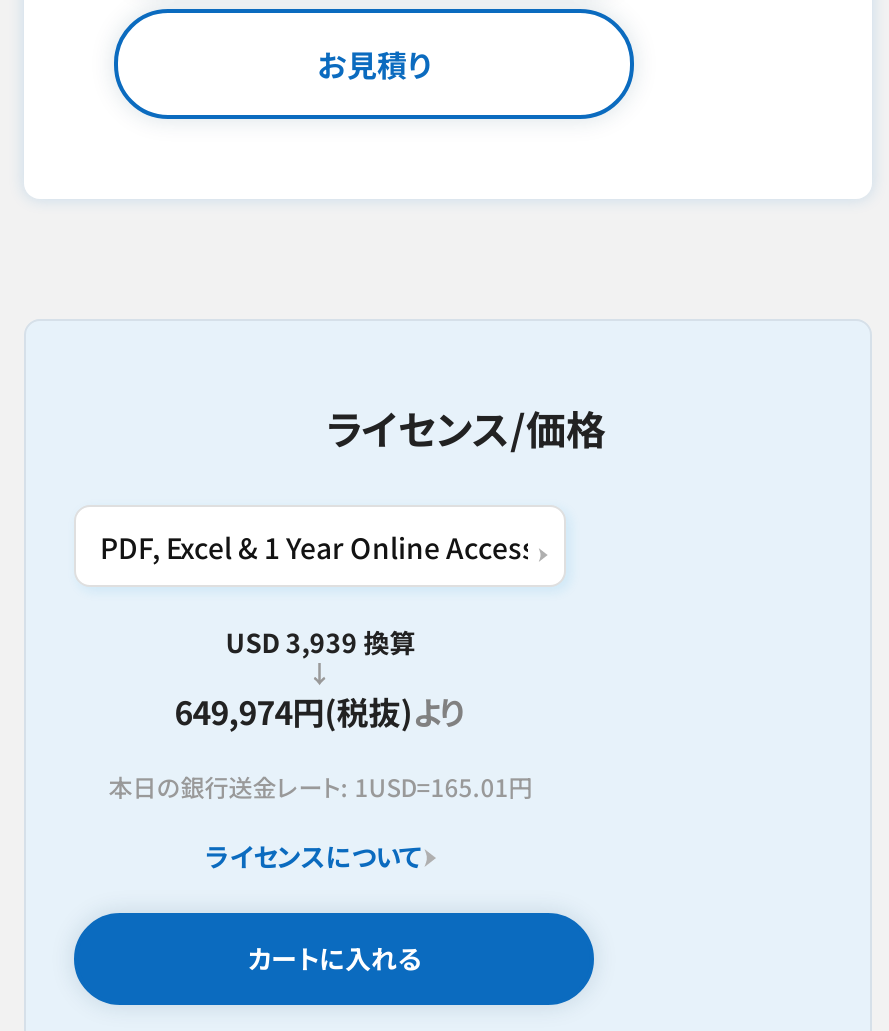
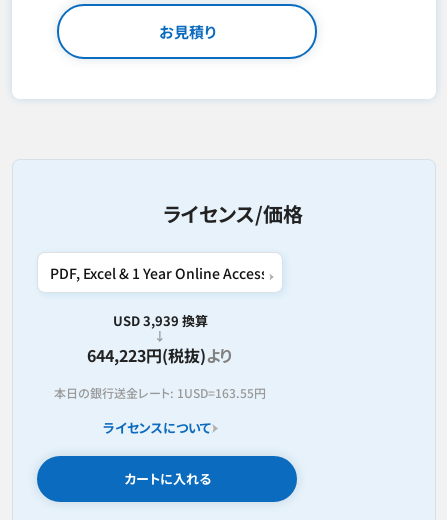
[174,687,466,735] 649,974円(税抜)より -> [87,343,233,367] 644,223円(税抜)より
[108,769,532,803] 本日の銀行送金レート: 1USD=165.01円 -> [54,384,266,401] 本日の銀行送金レート: 1USD=163.55円

